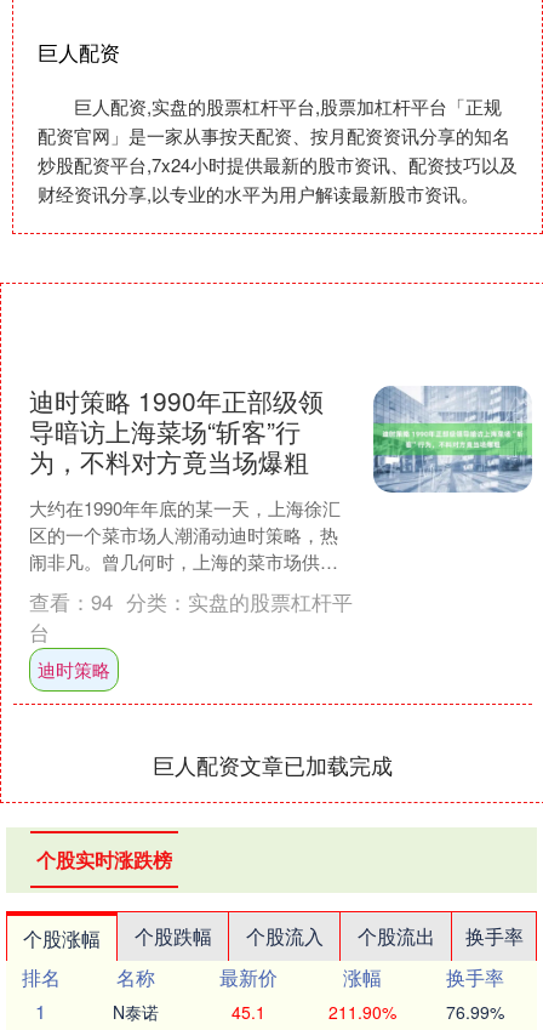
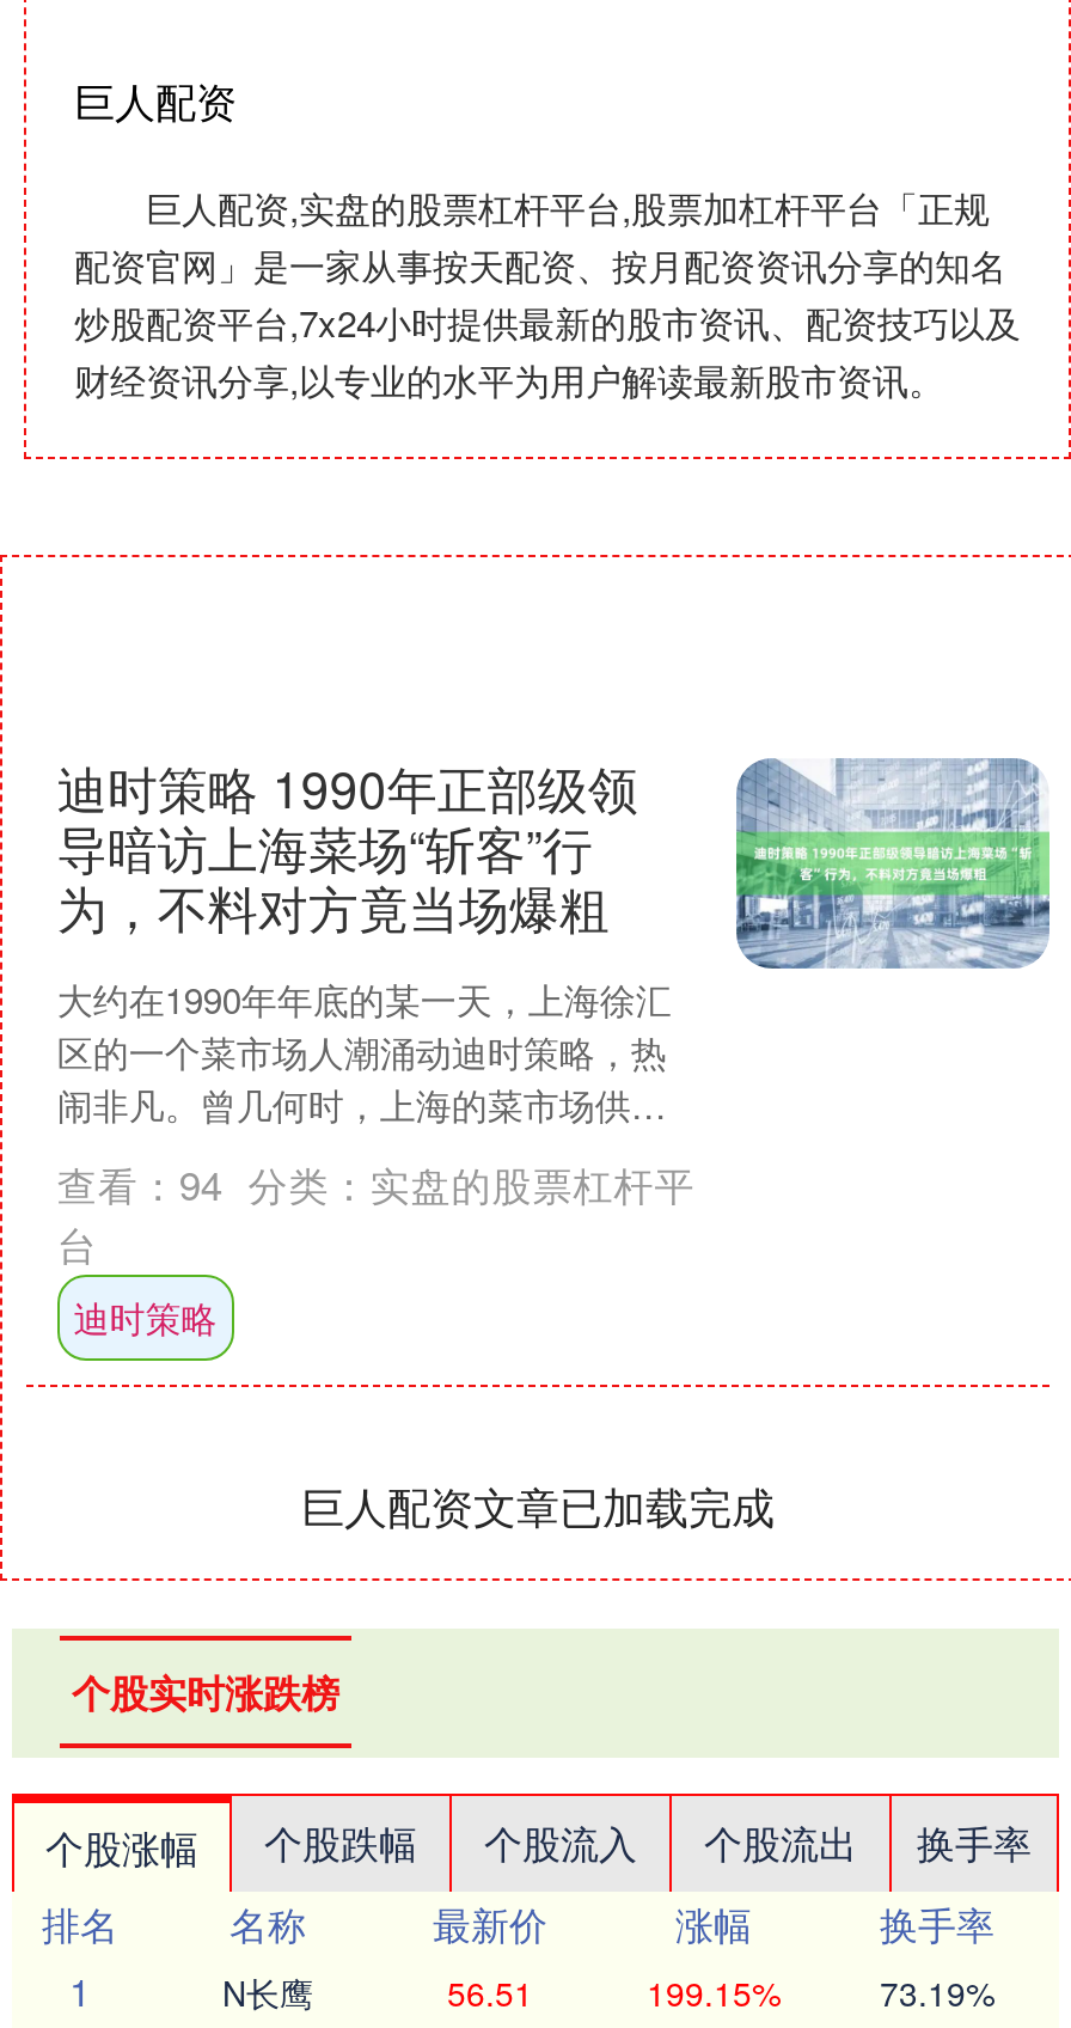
[113,1000,159,1024] N泰诺 -> [222,1968,313,2016] N长鹰
[232,1000,265,1024] 45.1 -> [447,1968,533,2016] 56.51
[328,1000,396,1024] 211.90% -> [647,1968,781,2016] 199.15%
[446,1000,504,1024] 76.99% -> [880,1968,994,2016] 73.19%

